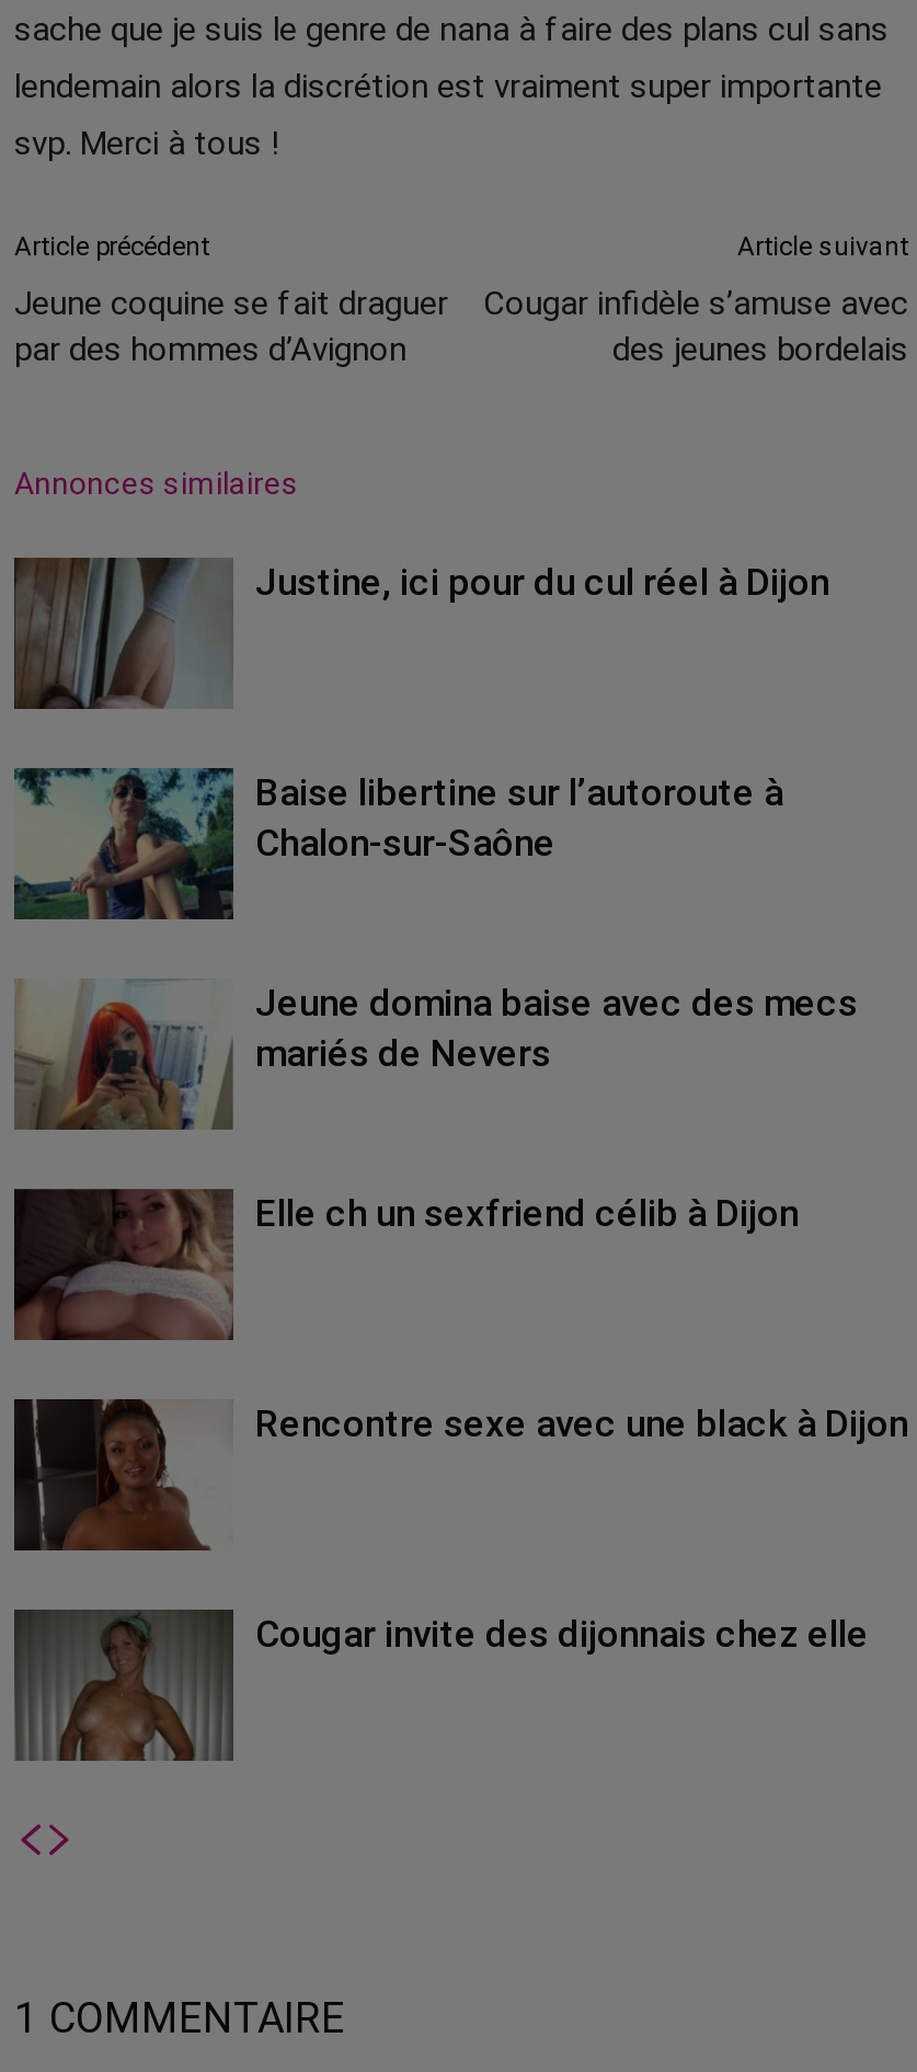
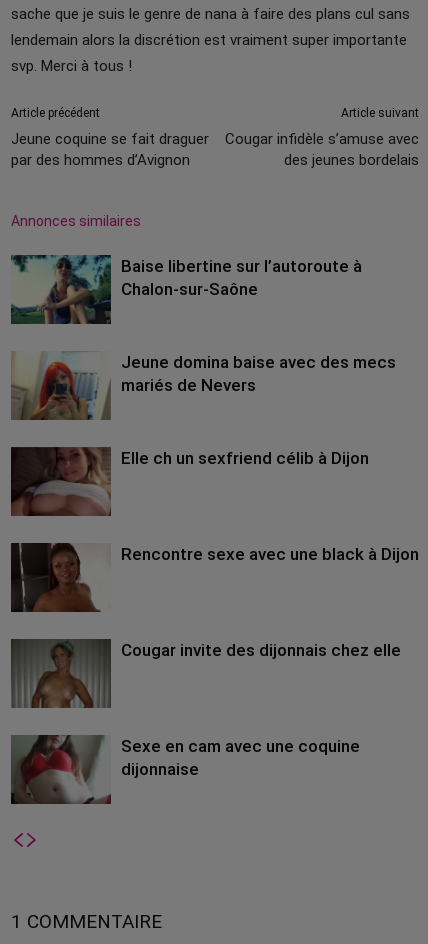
[12,556,829,709] [image] | Justine, ici pour du cul réel à Dijon -> none
moved [14,766,908,1655] -> [11,254,419,660]: [image] | Baise libertine sur l’autoroute à | Chalon-sur-Saône | Jeune domina baise avec des mecs | mariés de Nevers | Elle ch un sexfriend célib à Dijon | Rencontre sexe avec une black à Dijon | Cougar invite des dijonnais chez elle
moved [14,1610,233,1765] -> [11,639,111,710]: [image]
none -> [11,734,360,805] [image] | Sexe en cam avec une coquine | dijonnaise

